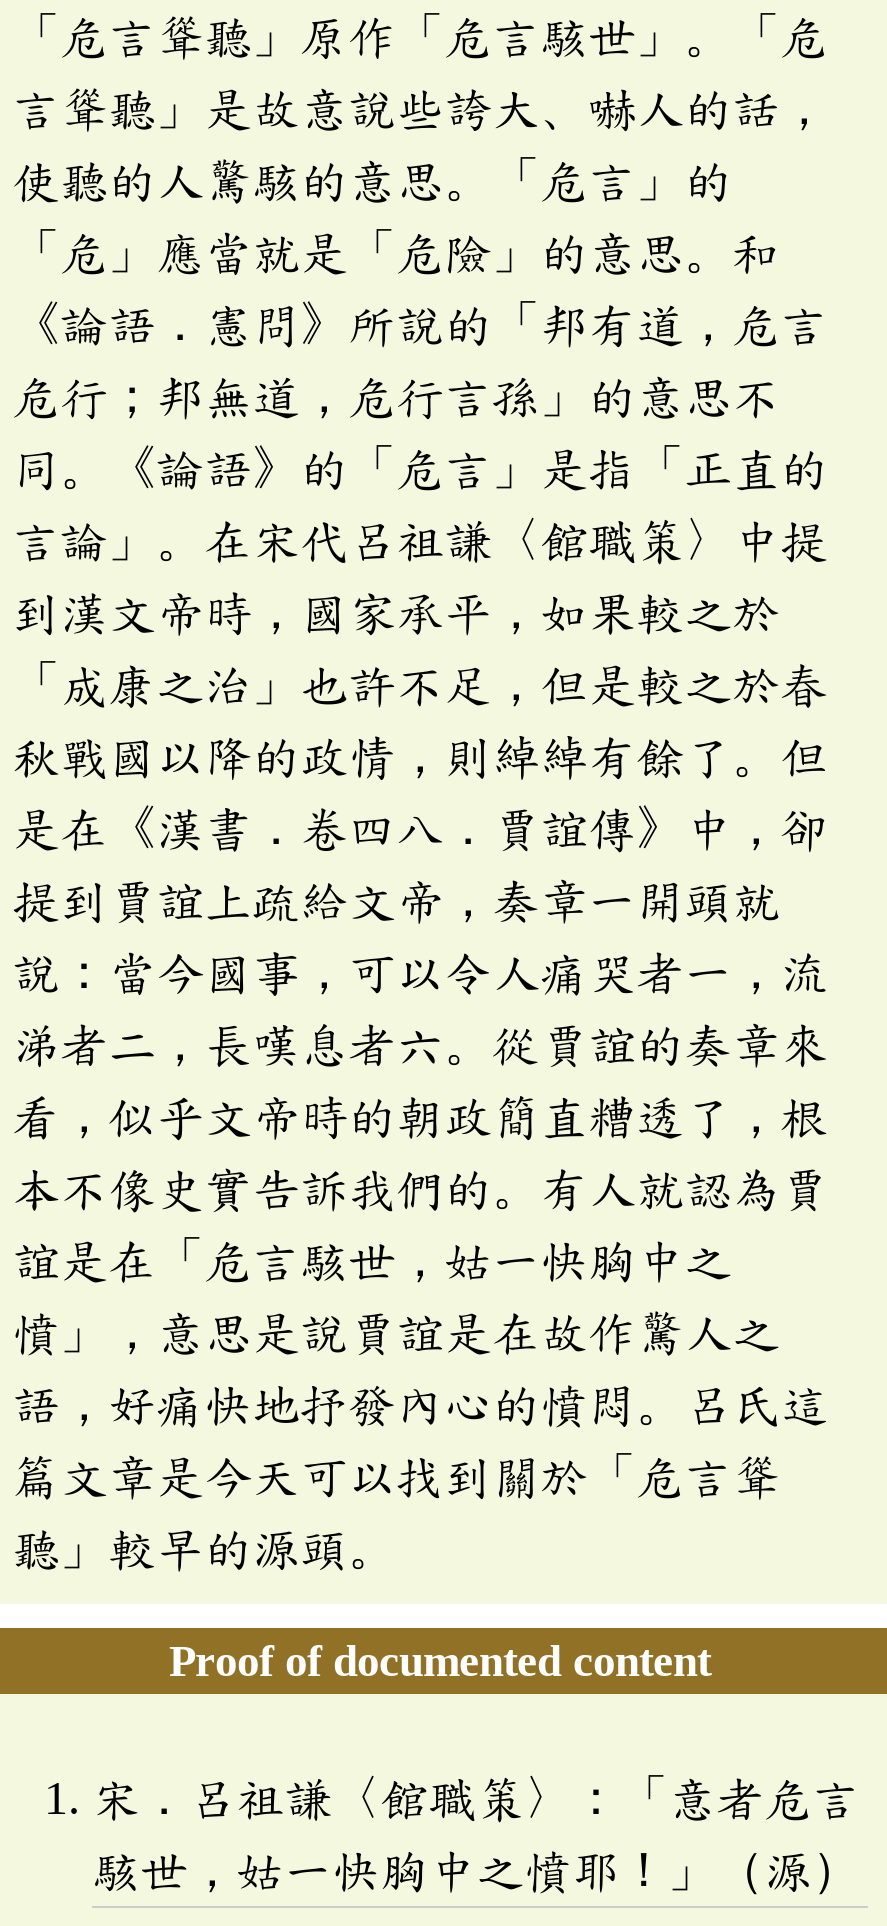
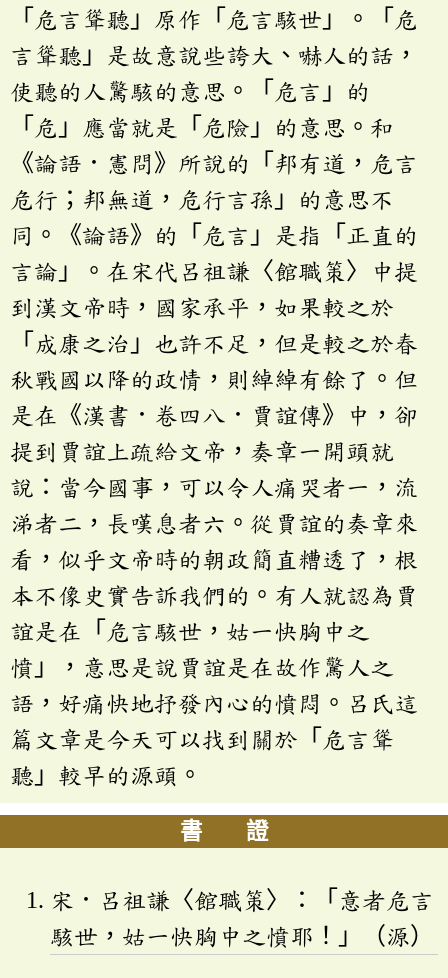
[169,1635,711,1685] Proof of documented content -> [180,819,268,844] 書 證

